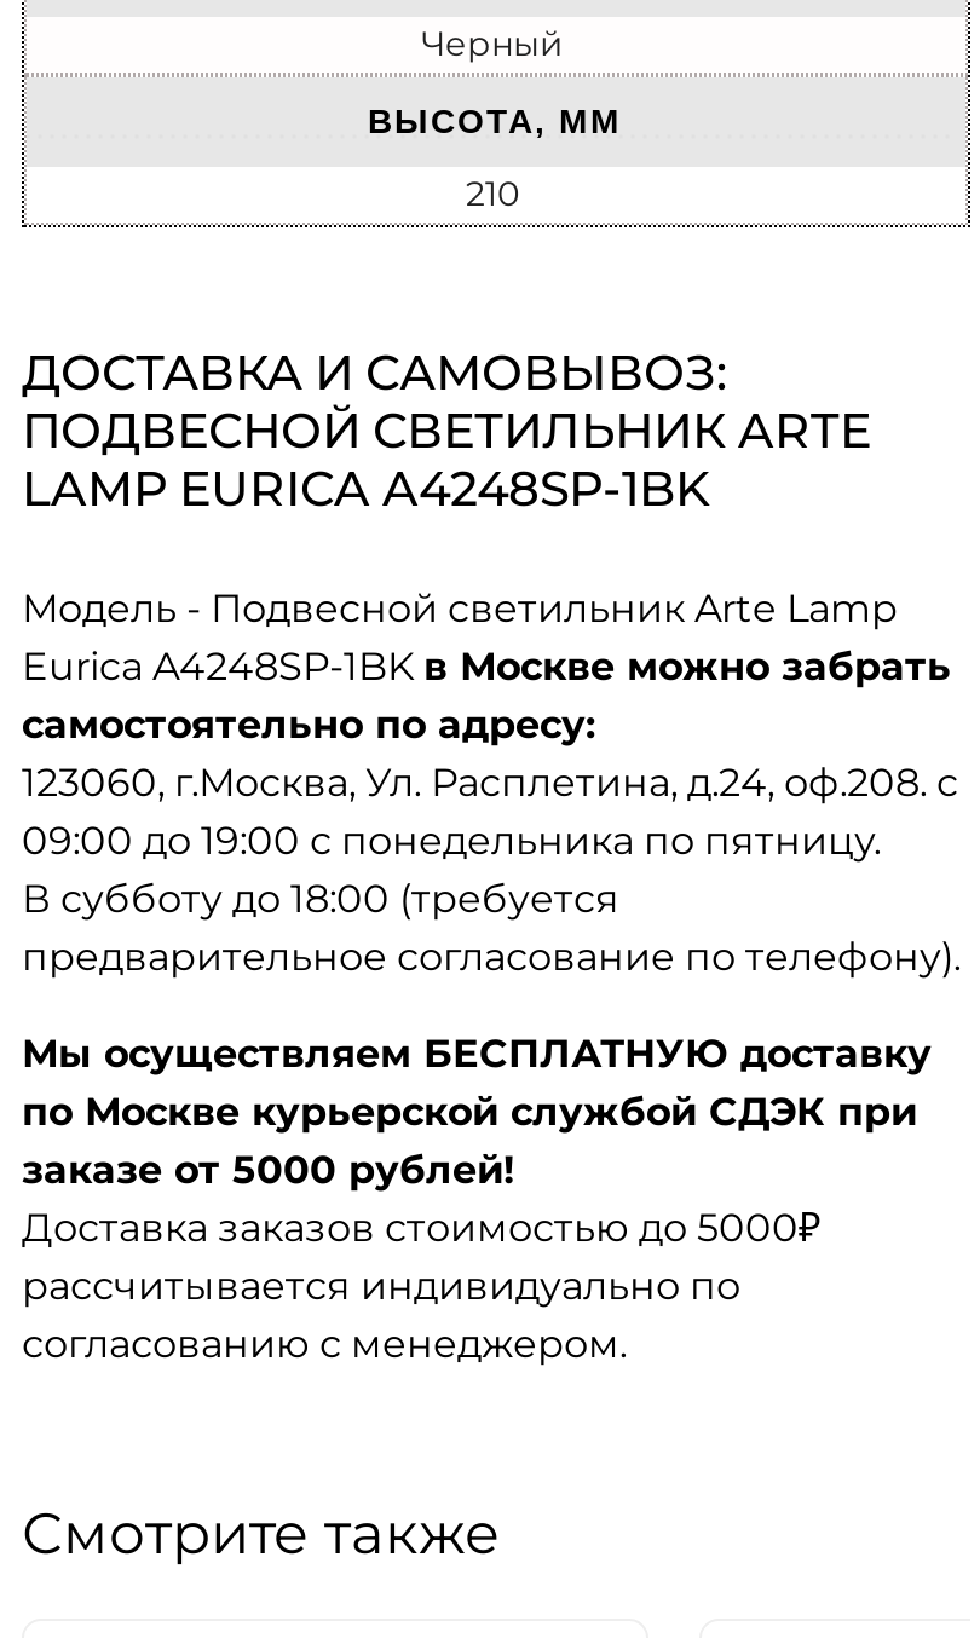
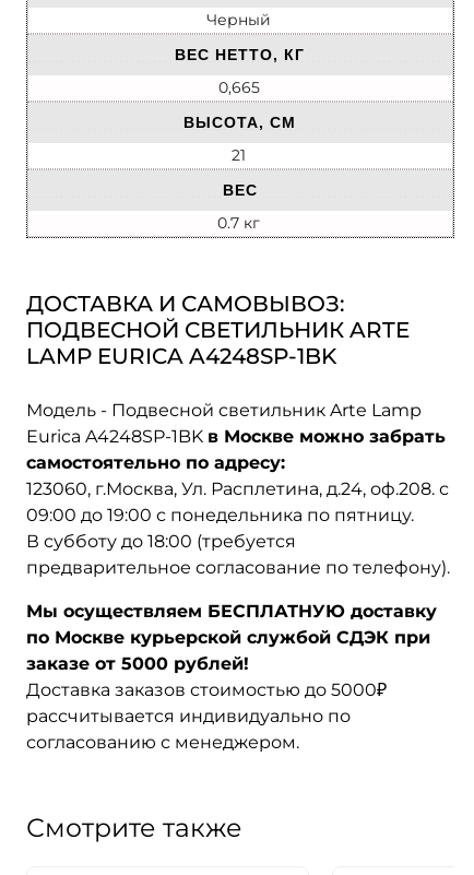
[368,102,622,216] ВЫСОТА, ММ | 210 -> [175,46,305,233] ВЕС НЕТТО, КГ | 0,665 | ВЫСОТА, СМ | 21 | ВЕС | 0.7 кг

